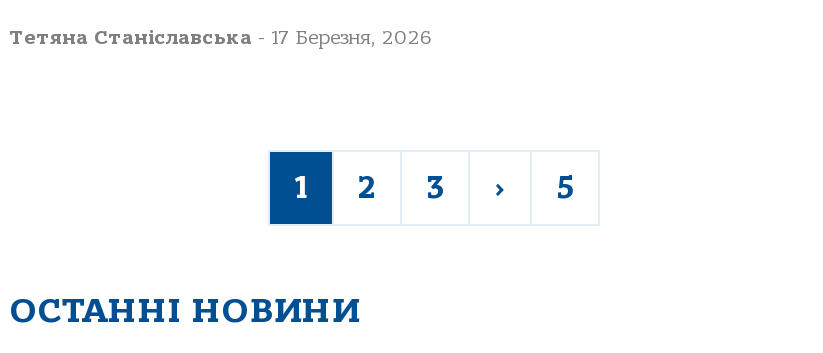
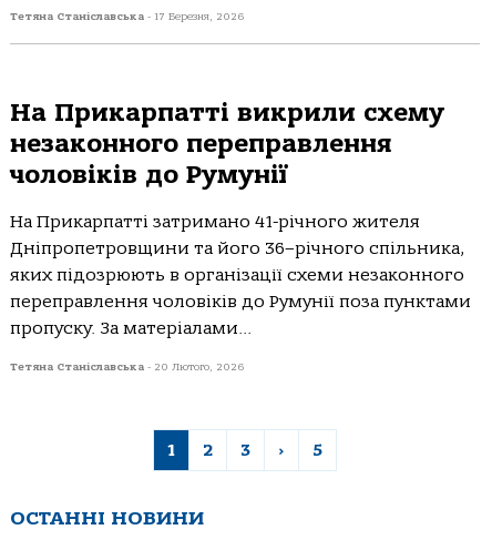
none -> [10,98,471,374] На Прикарпатті викрили схему | незаконного переправлення | чоловіків до Румунії | На Прикарпатті затримано 41-річного жителя | Дніпропетровщини та його 36–річного спільника, | яких підозрюють в організації схеми незаконного | переправлення чоловіків до Румунії поза пунктами | пропуску. За матеріалами... | Тетяна Станіславська - 20 Лютого, 2026

